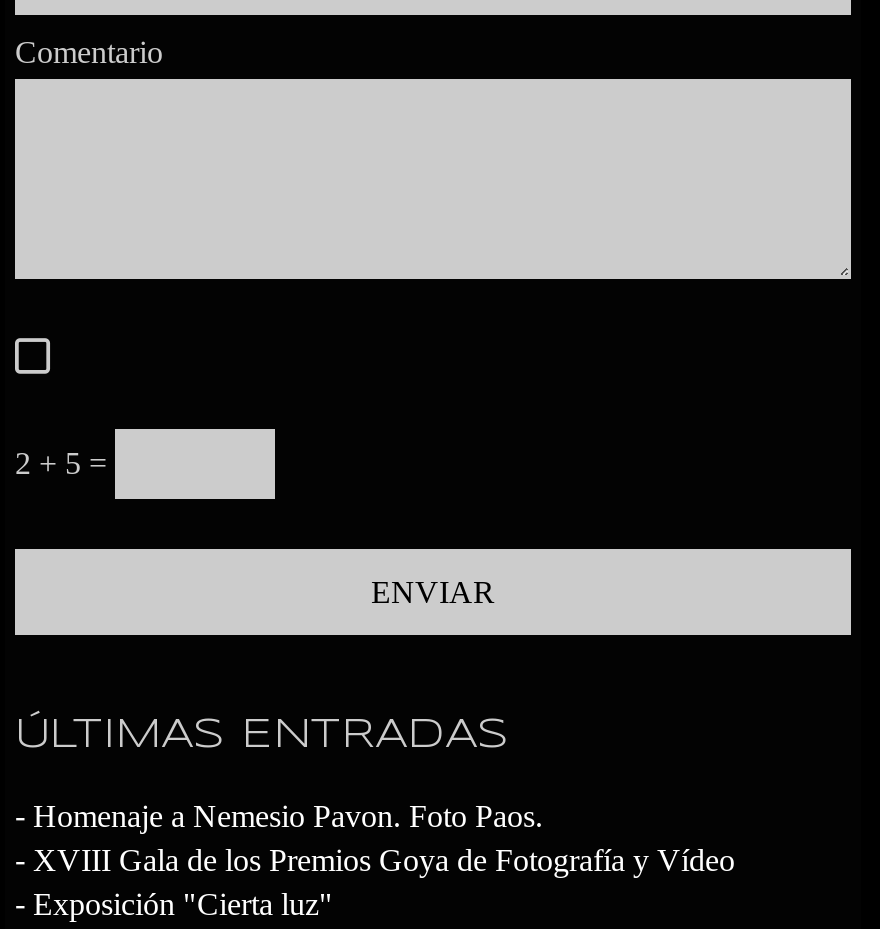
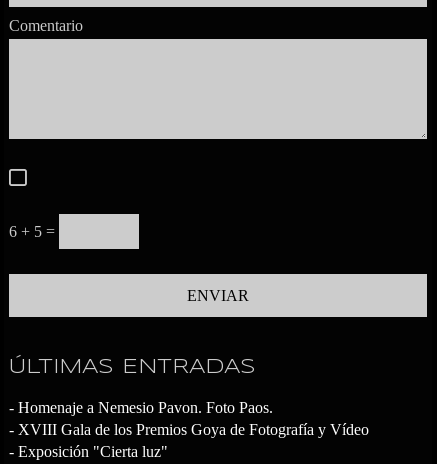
[15,447,107,481] 2 + 5 = -> [9,223,55,240] 6 + 5 =

